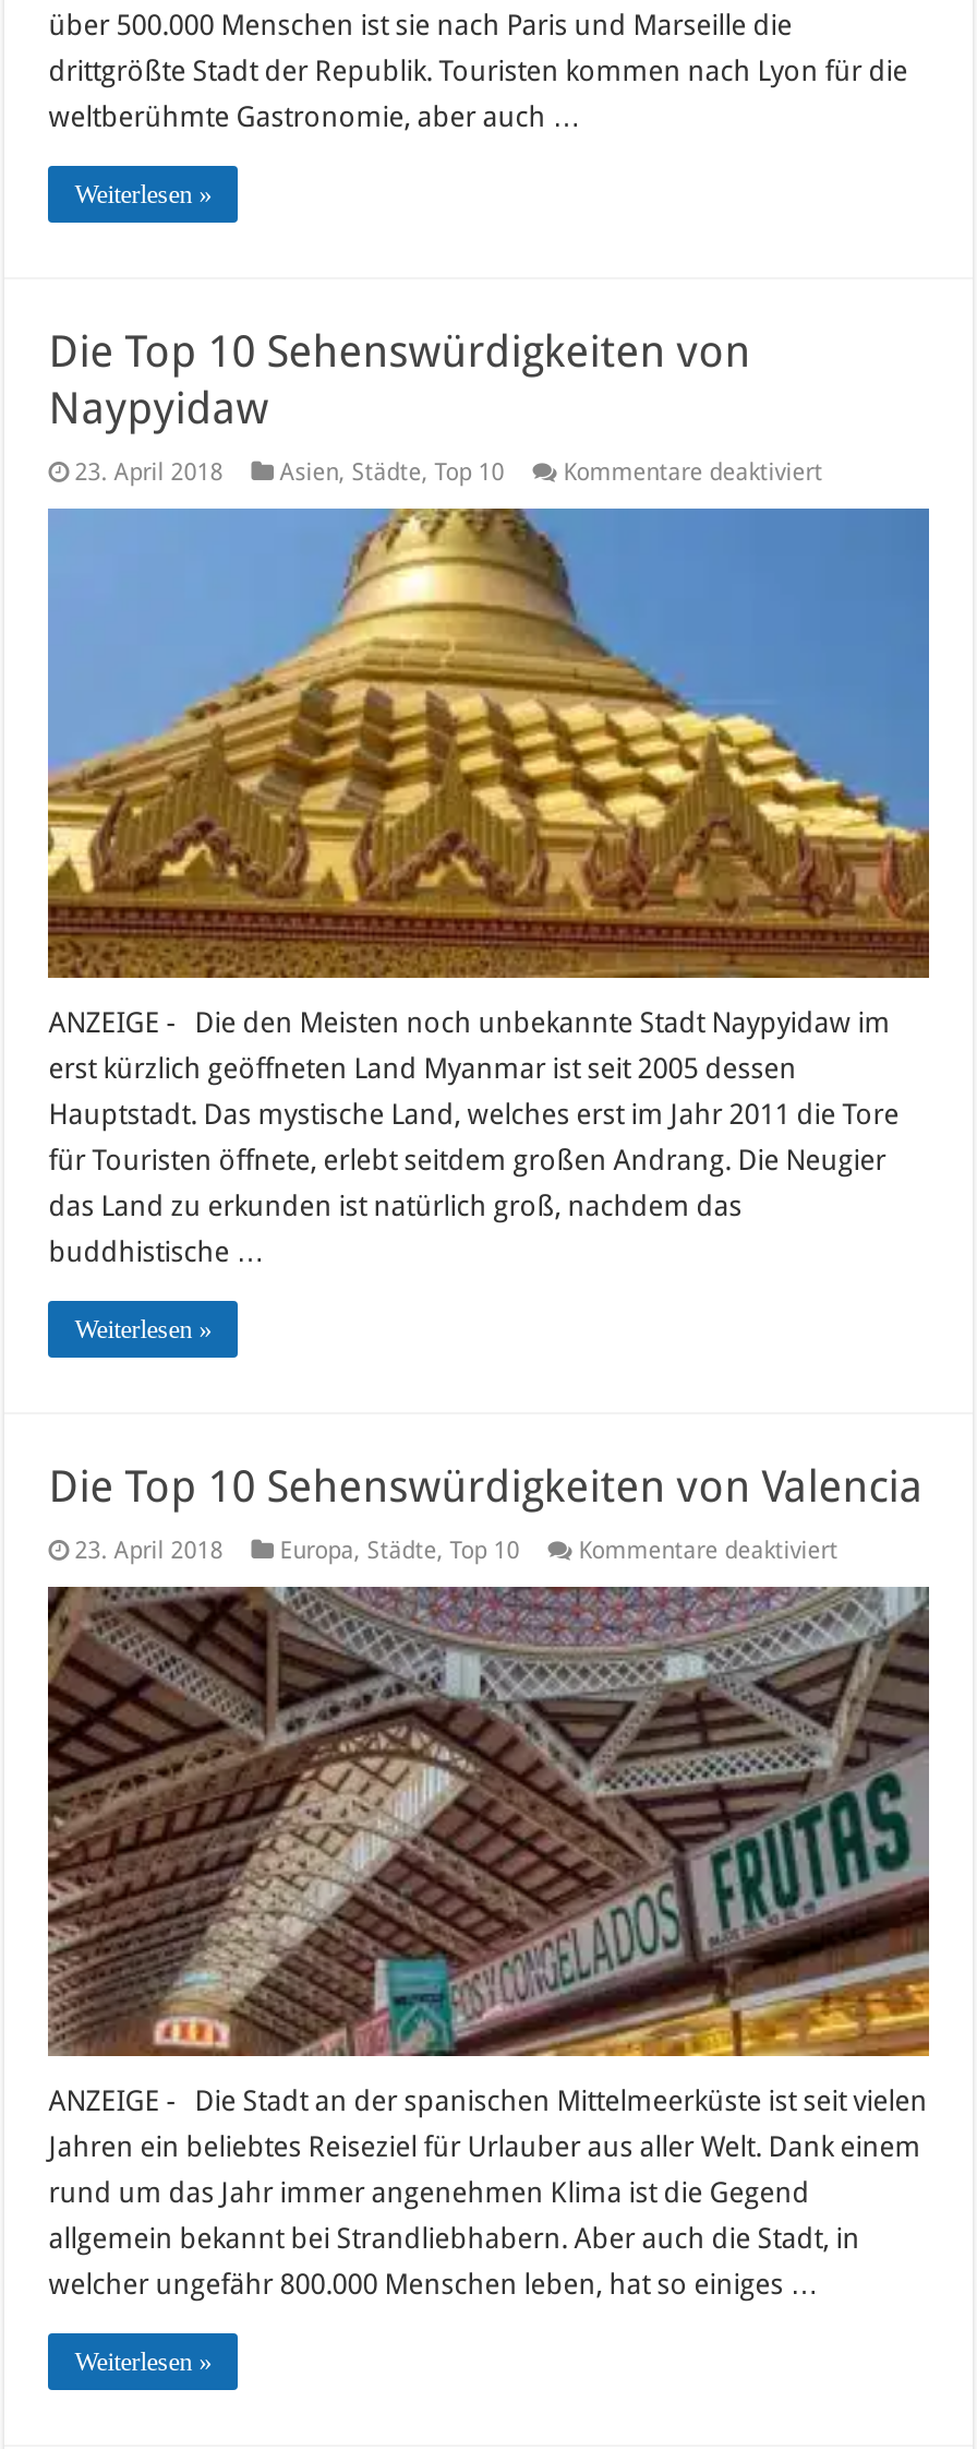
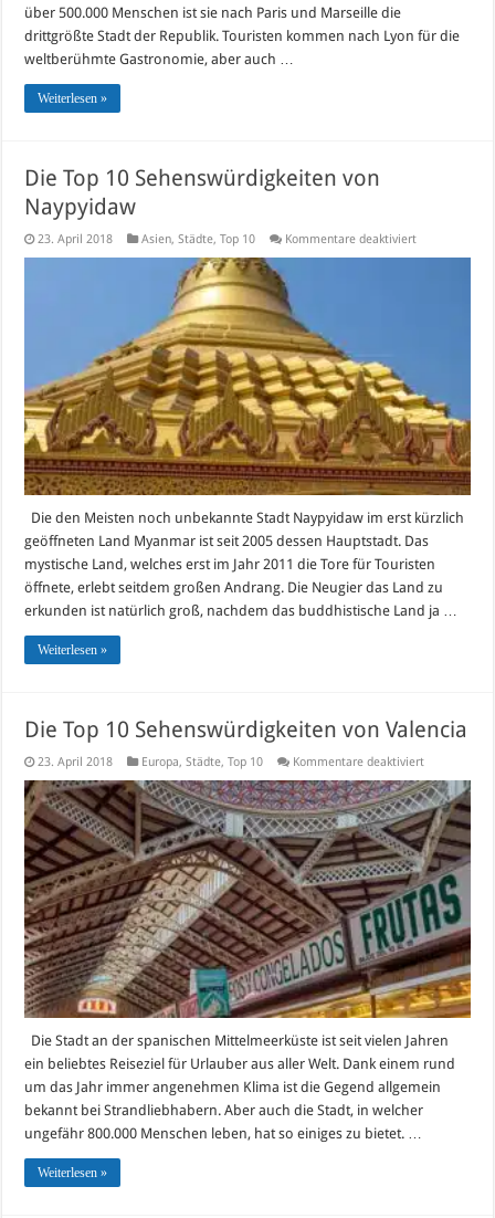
[48,1006,899,1268] ANZEIGE - Die den Meisten noch unbekannte Stadt Naypyidaw im | erst kürzlich geöffneten Land Myanmar ist seit 2005 dessen | Hauptstadt. Das mystische Land, welches erst im Jahr 2011 die Tore | für Touristen öffnete, erlebt seitdem großen Andrang. Die Neugier | das Land zu erkunden ist natürlich groß, nachdem das | buddhistische … -> [25,510,464,619] Die den Meisten noch unbekannte Stadt Naypyidaw im erst kürzlich | geöffneten Land Myanmar ist seit 2005 dessen Hauptstadt. Das | mystische Land, welches erst im Jahr 2011 die Tore für Touristen | öffnete, erlebt seitdem großen Andrang. Die Neugier das Land zu | erkunden ist natürlich groß, nachdem das buddhistische Land ja …
[48,2084,927,2300] ANZEIGE - Die Stadt an der spanischen Mittelmeerküste ist seit vielen | Jahren ein beliebtes Reiseziel für Urlauber aus aller Welt. Dank einem | rund um das Jahr immer angenehmen Klima ist die Gegend | allgemein bekannt bei Strandliebhabern. Aber auch die Stadt, in | welcher ungefähr 800.000 Menschen leben, hat so einiges … -> [25,1032,455,1142] Die Stadt an der spanischen Mittelmeerküste ist seit vielen Jahren | ein beliebtes Reiseziel für Urlauber aus aller Welt. Dank einem rund | um das Jahr immer angenehmen Klima ist die Gegend allgemein | bekannt bei Strandliebhabern. Aber auch die Stadt, in welcher | ungefähr 800.000 Menschen leben, hat so einiges zu bietet. …

